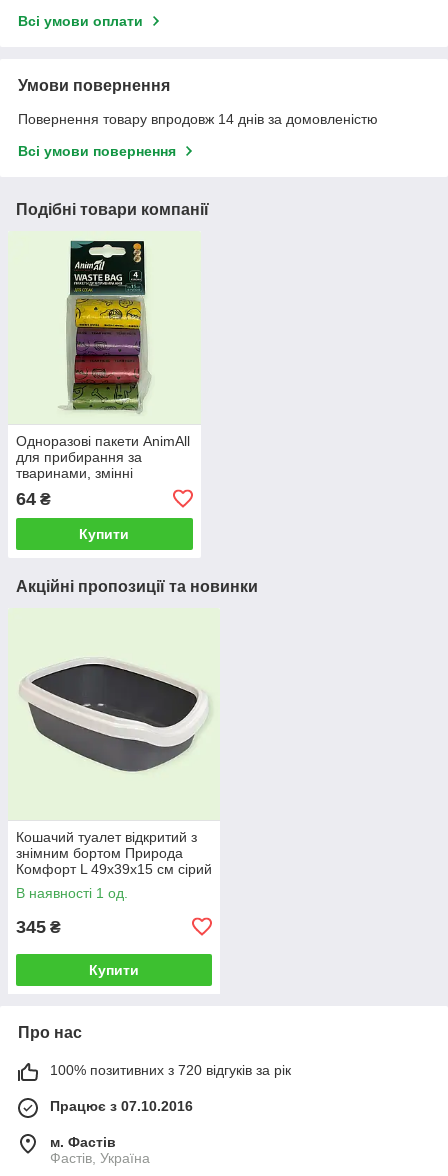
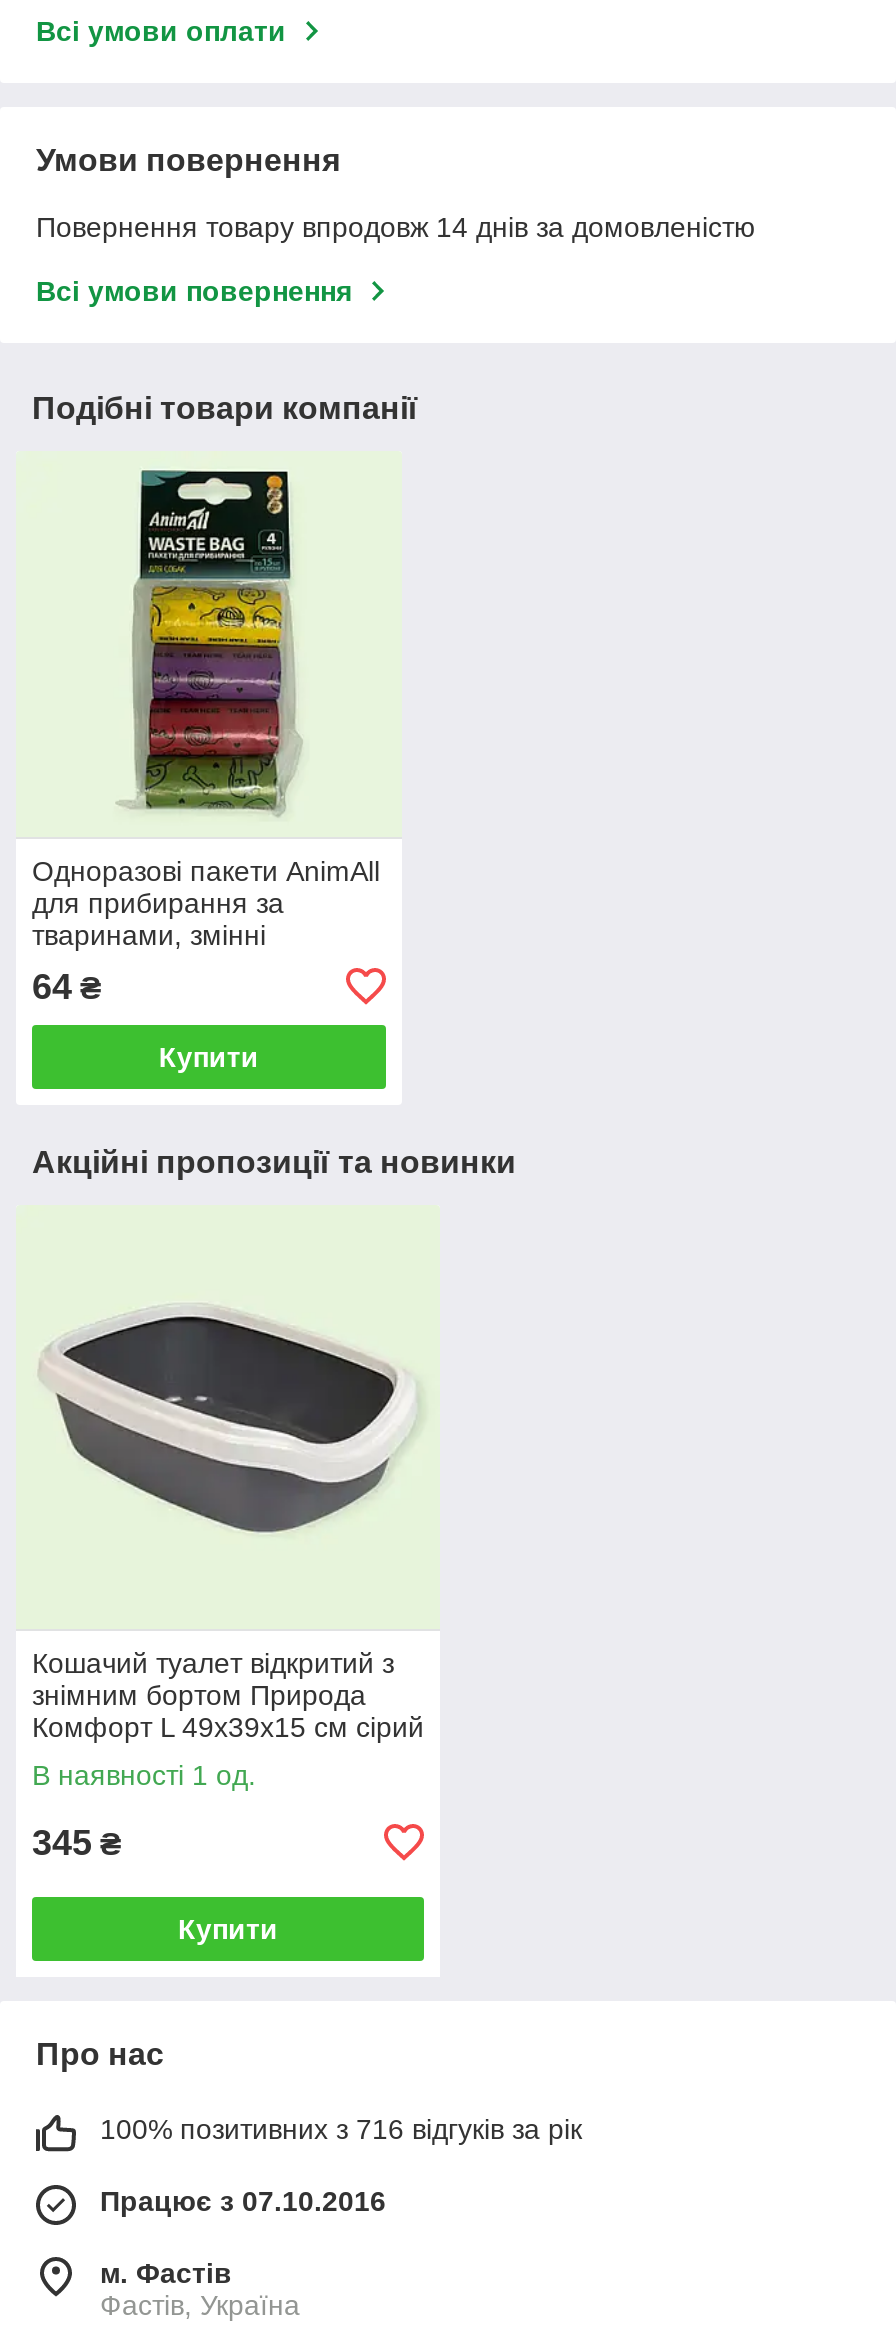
[50,1062,291,1078] 100% позитивних з 720 відгуків за рік -> [100,2113,582,2145] 100% позитивних з 716 відгуків за рік

